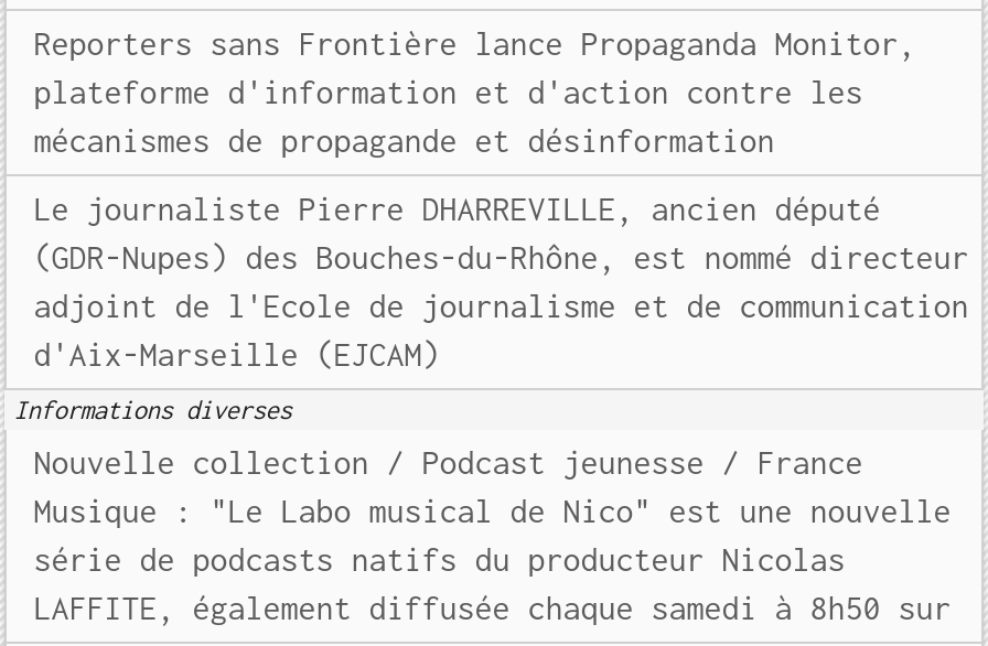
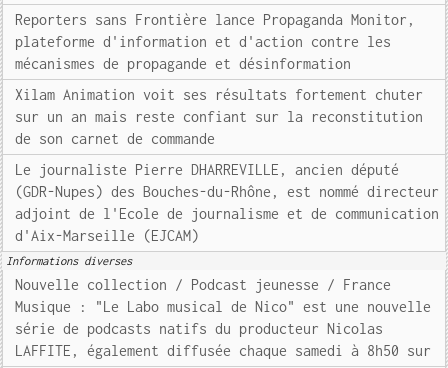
none -> [15,86,423,147] Xilam Animation voit ses résultats fortement chuter | sur un an mais reste confiant sur la reconstitution | de son carnet de commande

